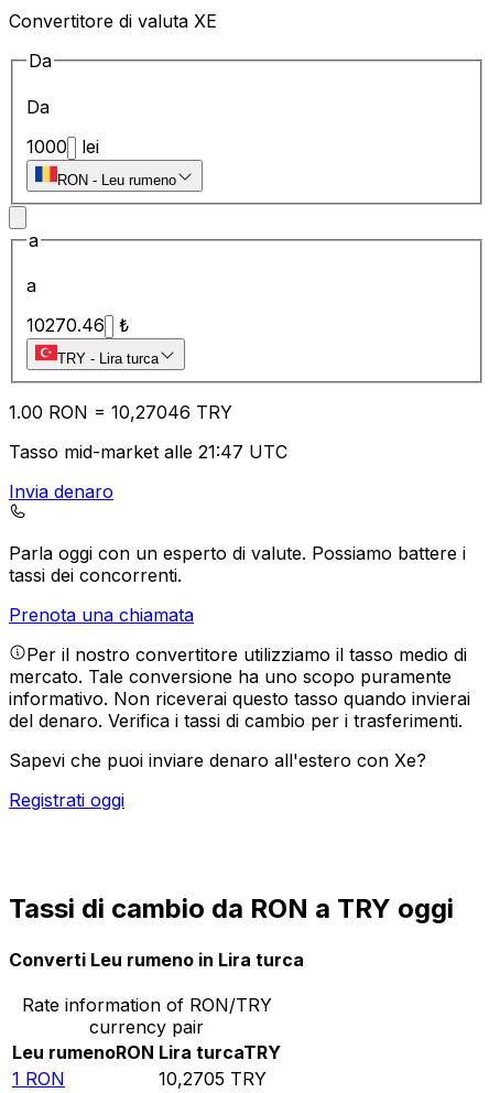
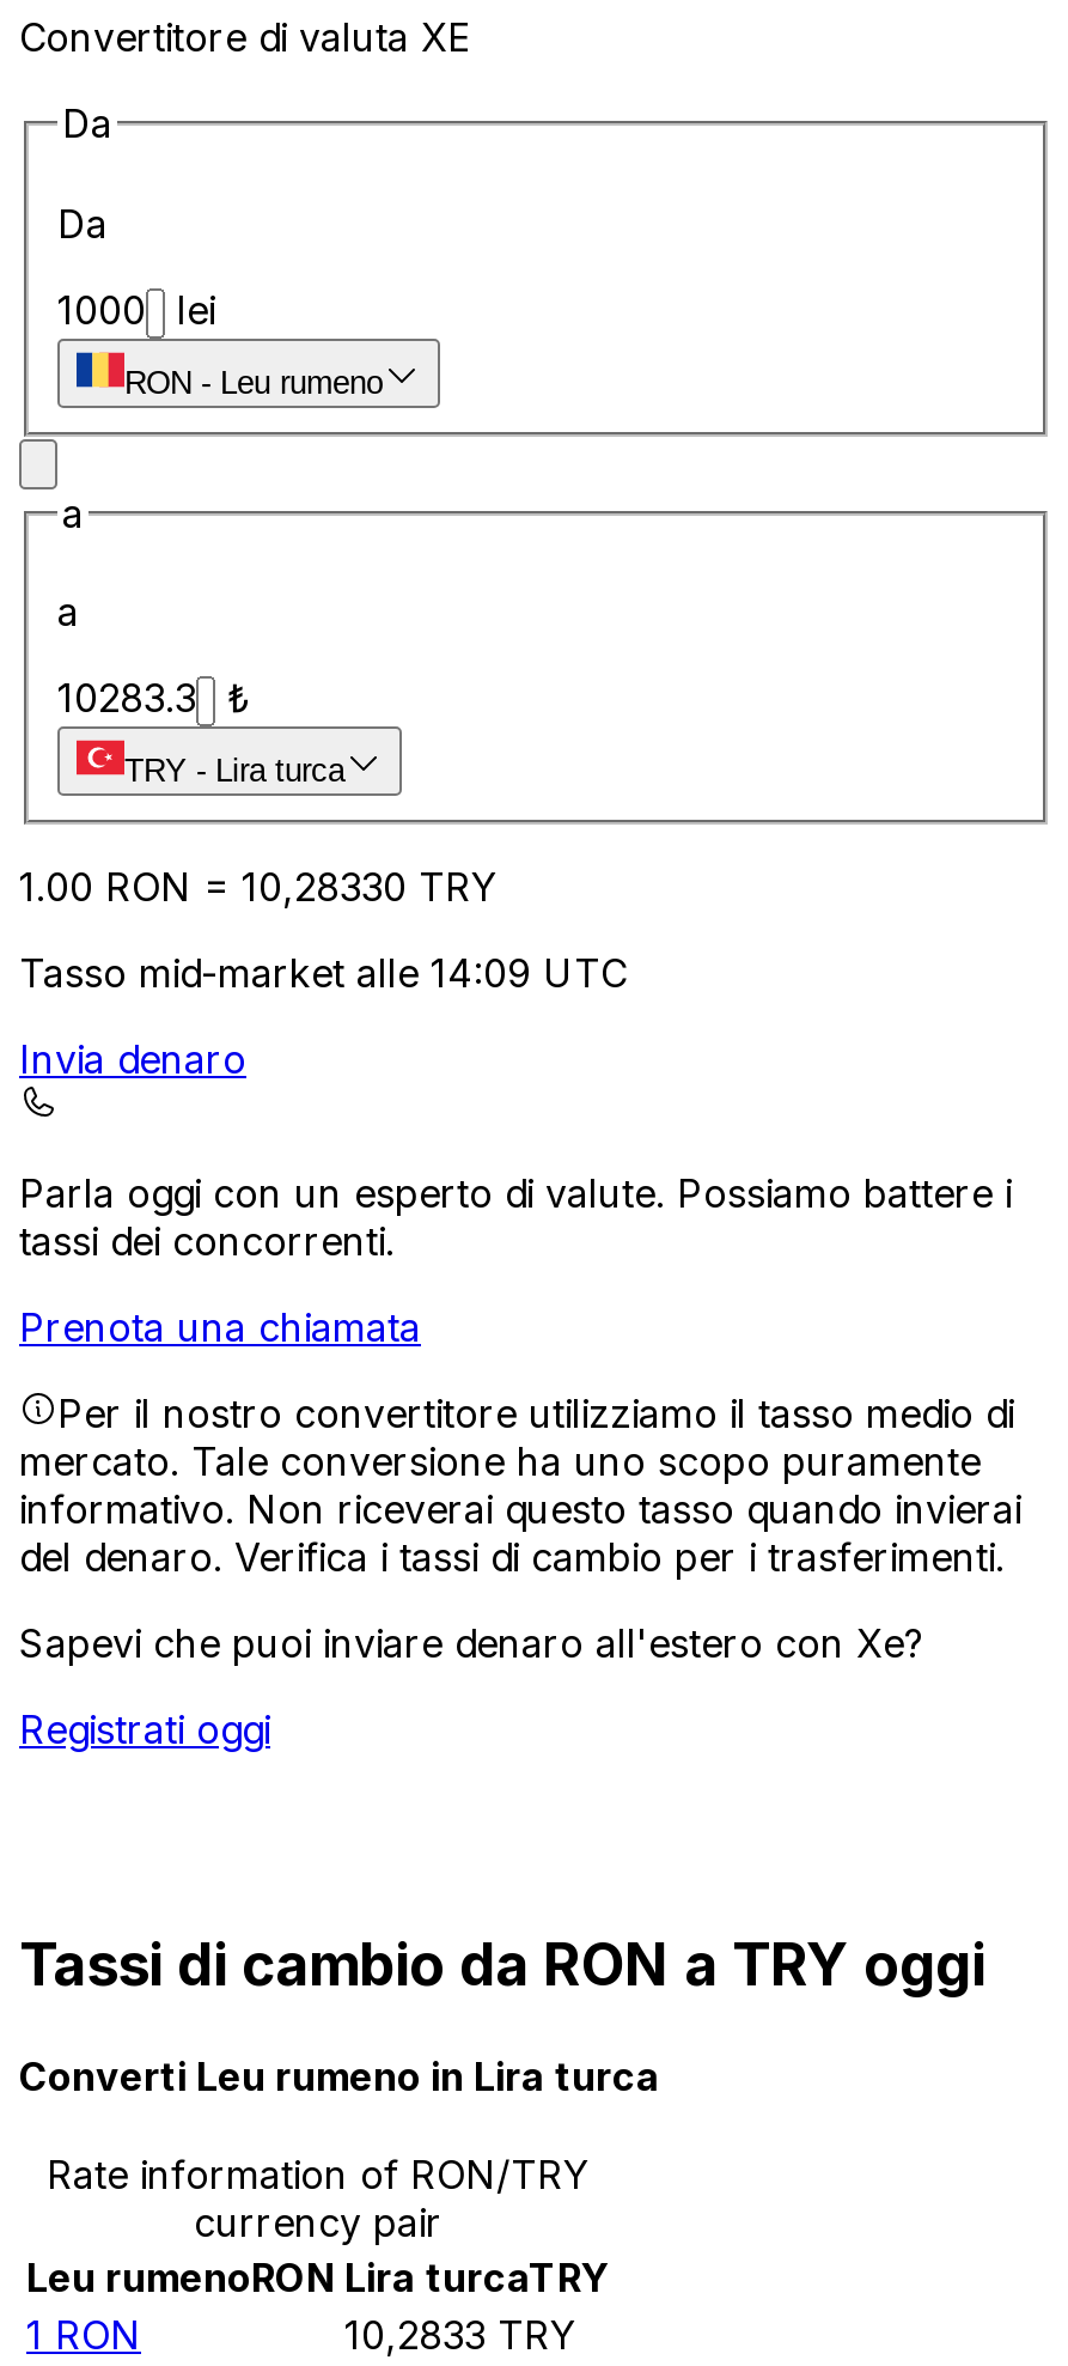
[26,314,130,336] 10270.46 ₺ -> [57,675,251,723] 10283.3 ₺
[9,402,232,424] 1.00 RON = 10,27046 TRY -> [19,864,498,912] 1.00 RON = 10,28330 TRY
[9,441,287,463] Tasso mid-market alle 21:47 UTC -> [19,950,627,998] Tasso mid-market alle 14:09 UTC
[159,1067,267,1089] 10,2705 TRY -> [344,2310,576,2358] 10,2833 TRY

